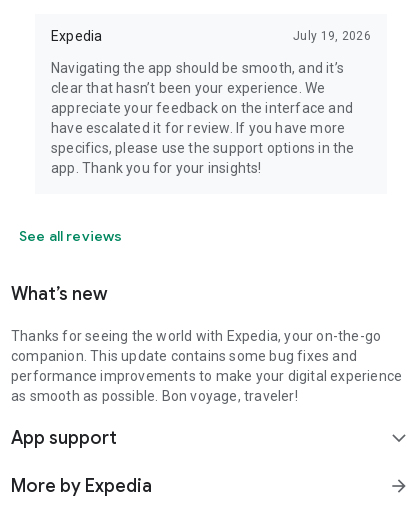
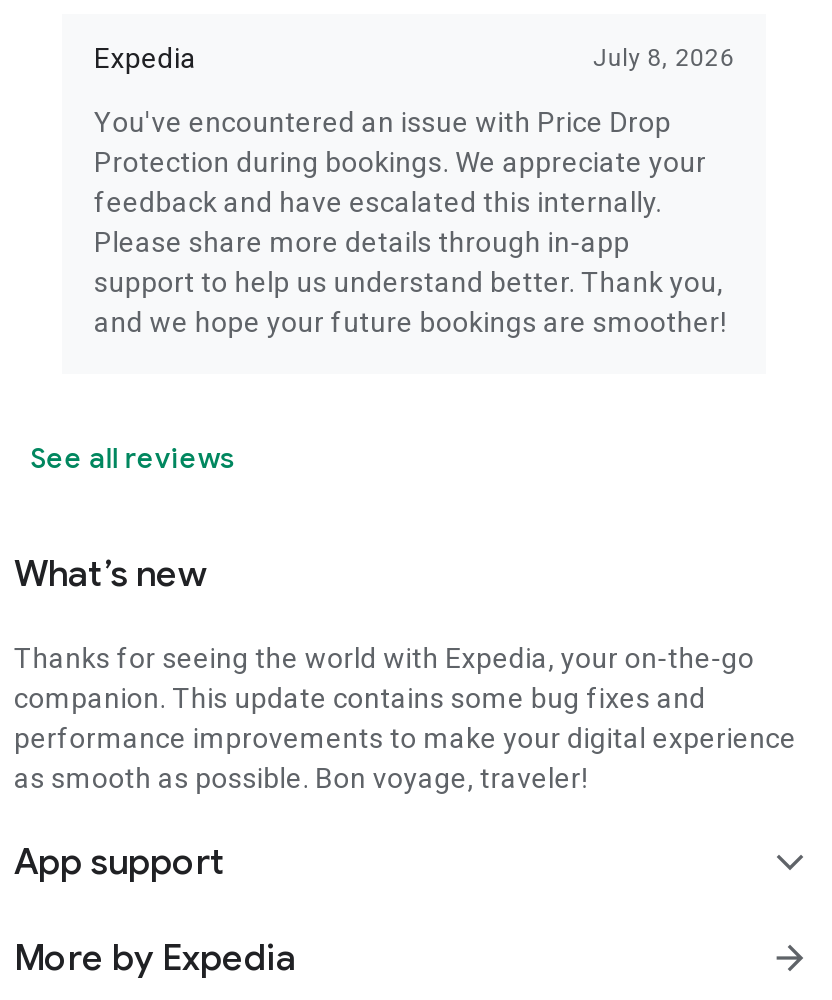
[293,29,371,43] July 19, 2026 -> [593,44,734,72] July 8, 2026
[51,60,355,176] Navigating the app should be smooth, and it’s | clear that hasn’t been your experience. We | appreciate your feedback on the interface and | have escalated it for review. If you have more | specifics, please use the support options in the | app. Thank you for your insights! -> [94,106,726,338] You've encountered an issue with Price Drop | Protection during bookings. We appreciate your | feedback and have escalated this internally. | Please share more details through in-app | support to help us understand better. Thank you, | and we hope your future bookings are smoother!

